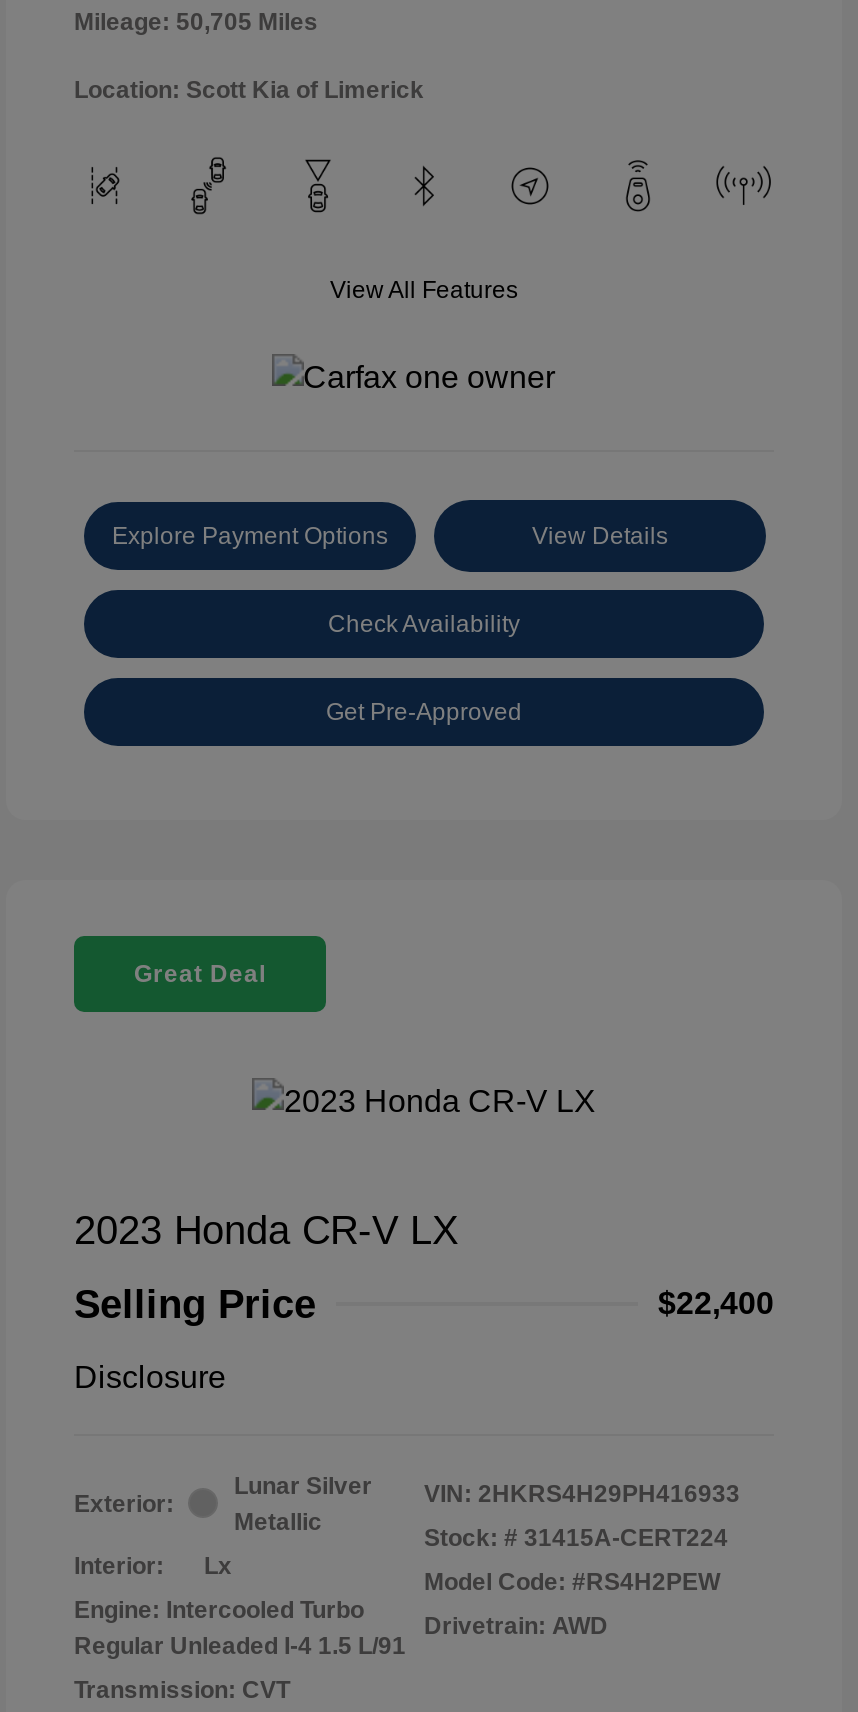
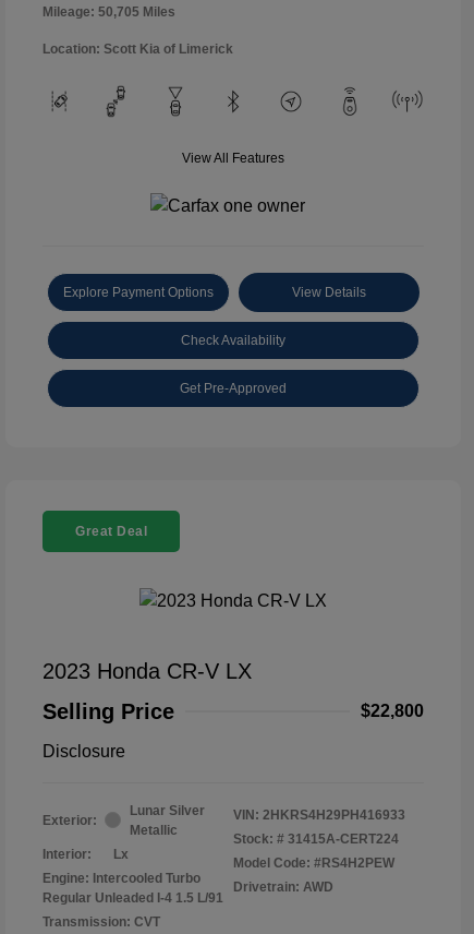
[658,1285,774,1319] $22,400 -> [361,701,424,720] $22,800

